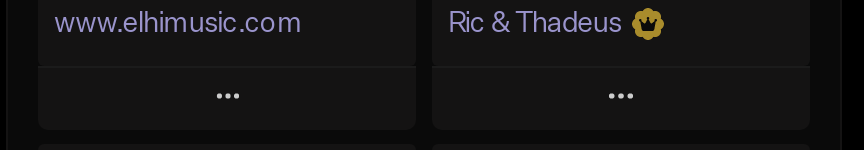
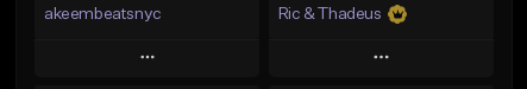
[54,10,302,38] www.elhimusic.com -> [44,6,162,22] akeembeatsnyc

